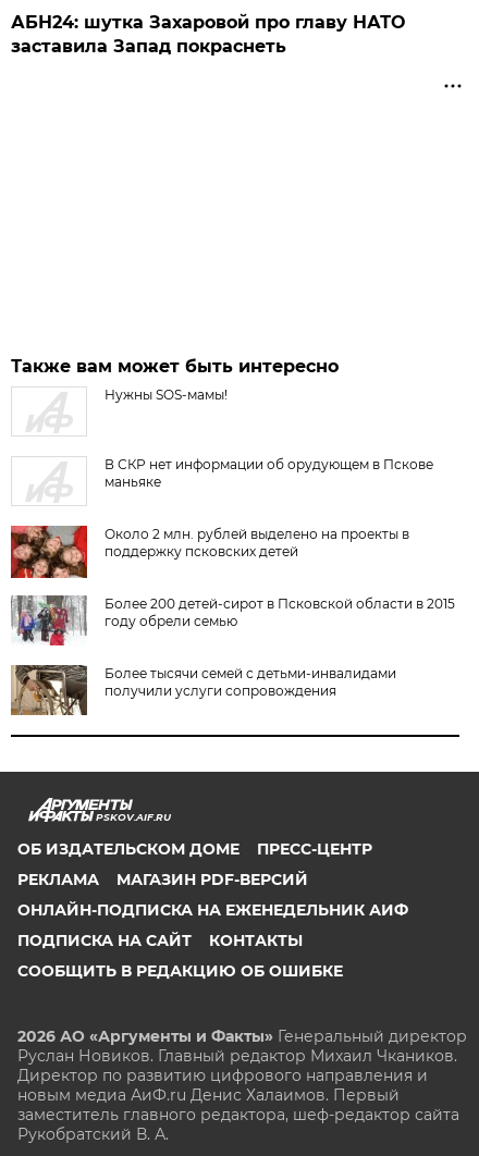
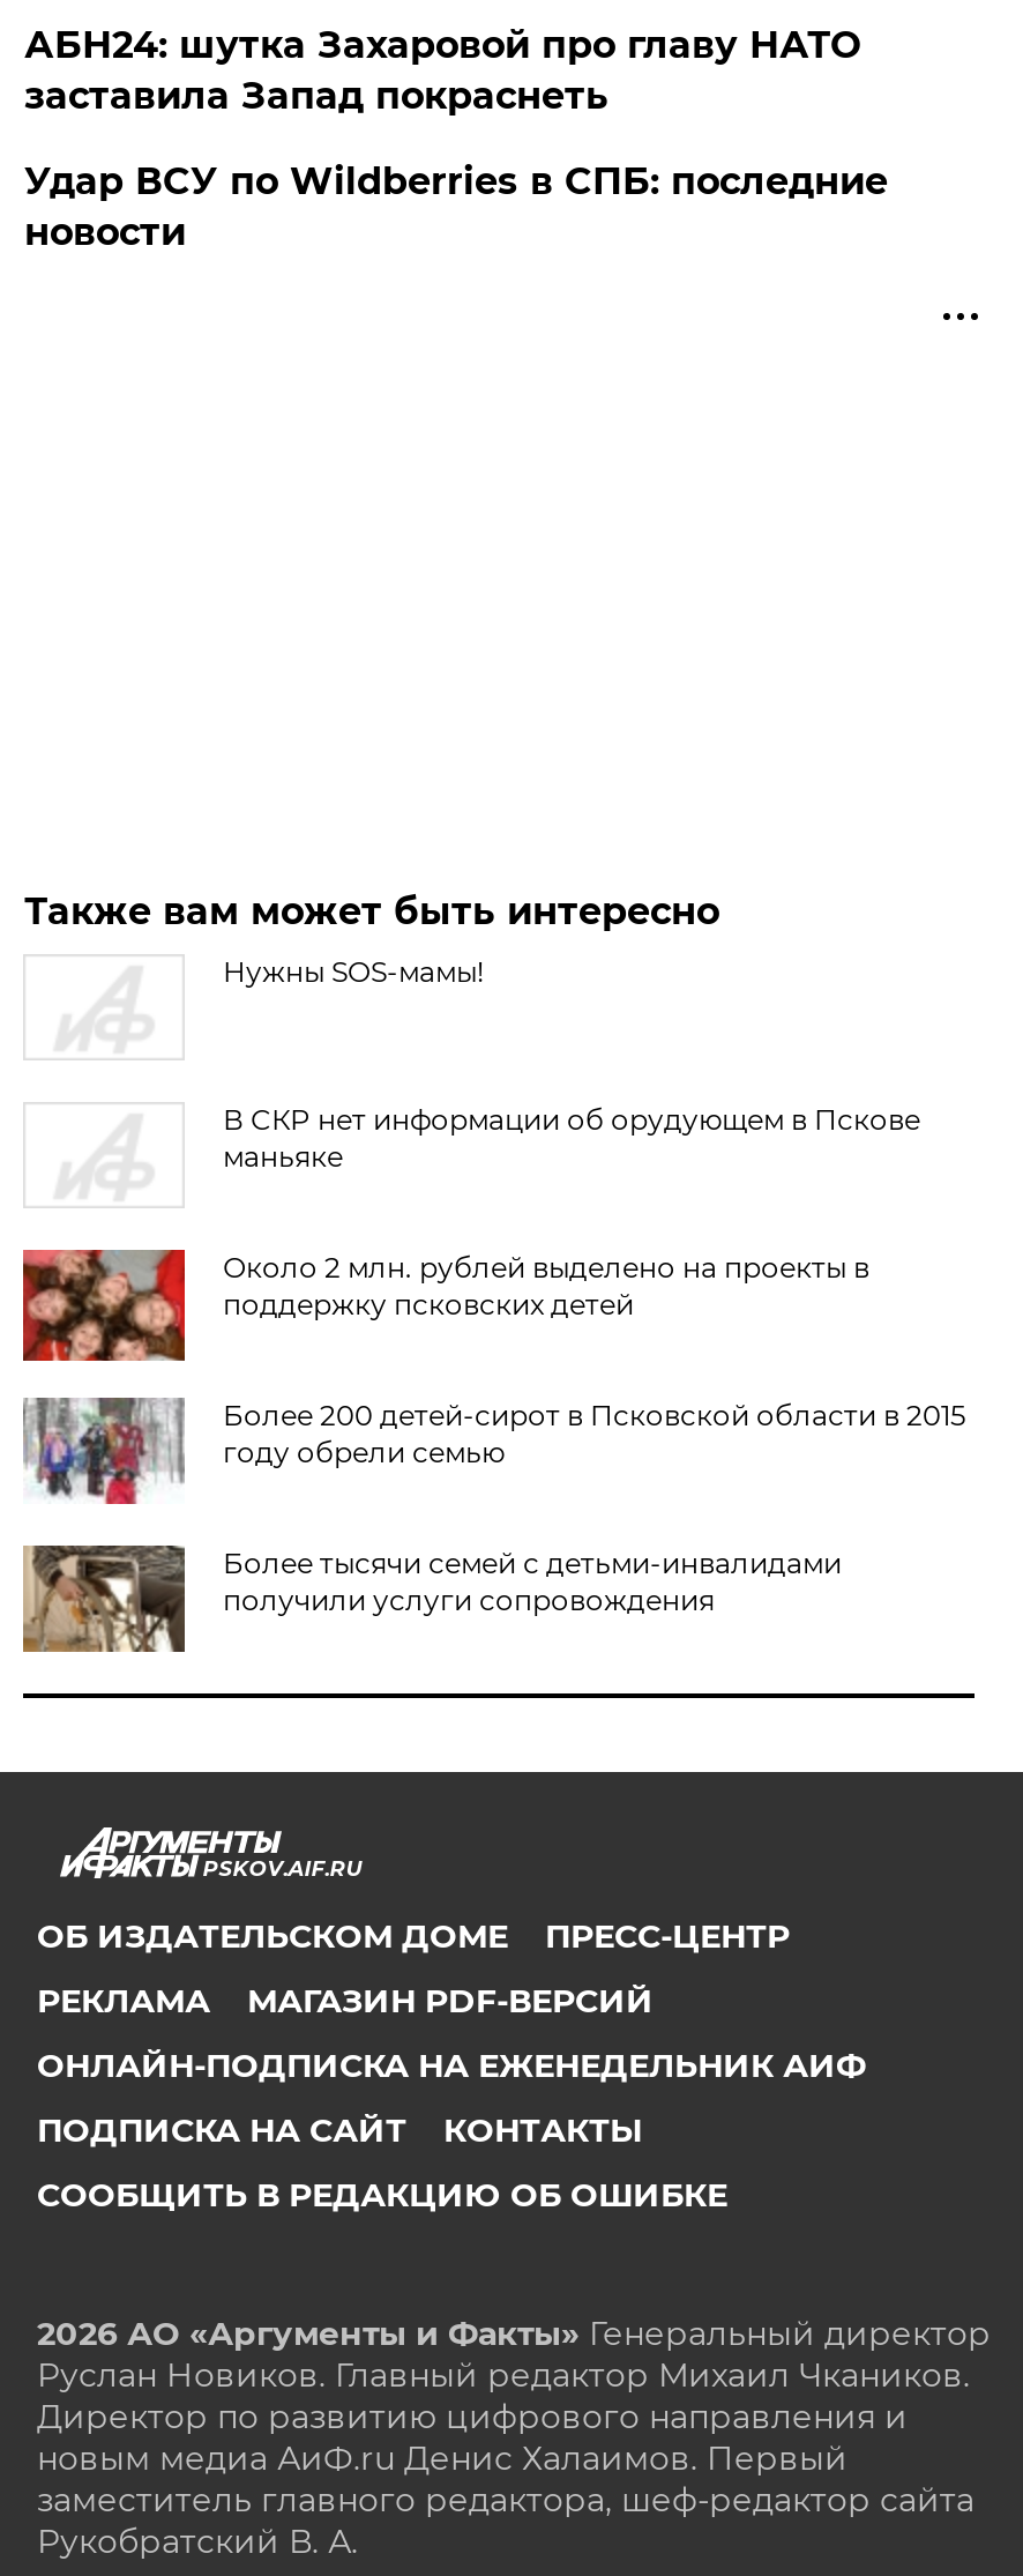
none -> [24,160,888,254] Удар ВСУ по Wildberries в СПБ: последние | новости

